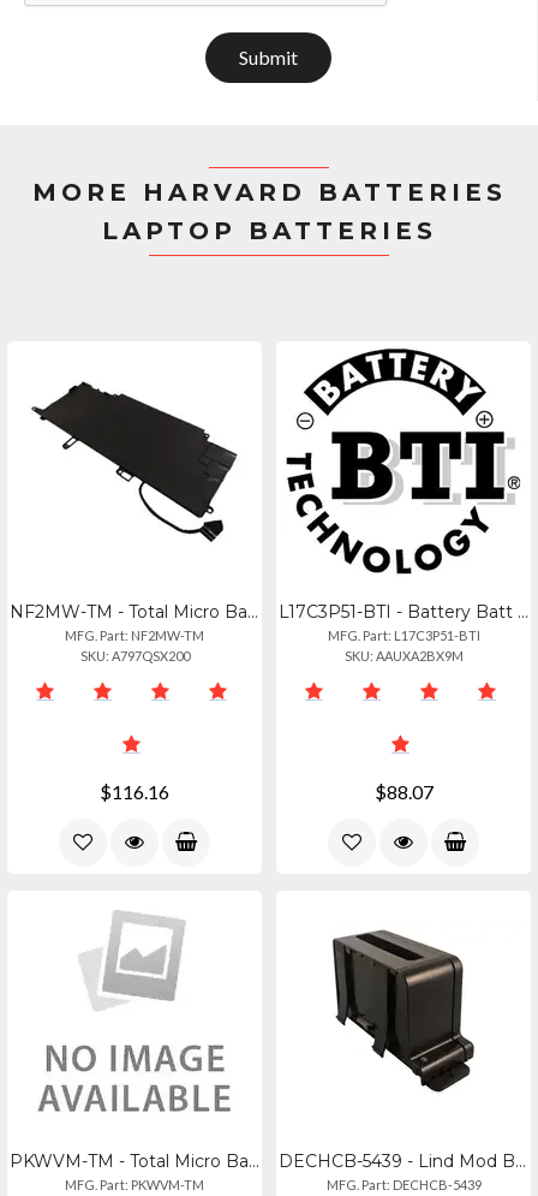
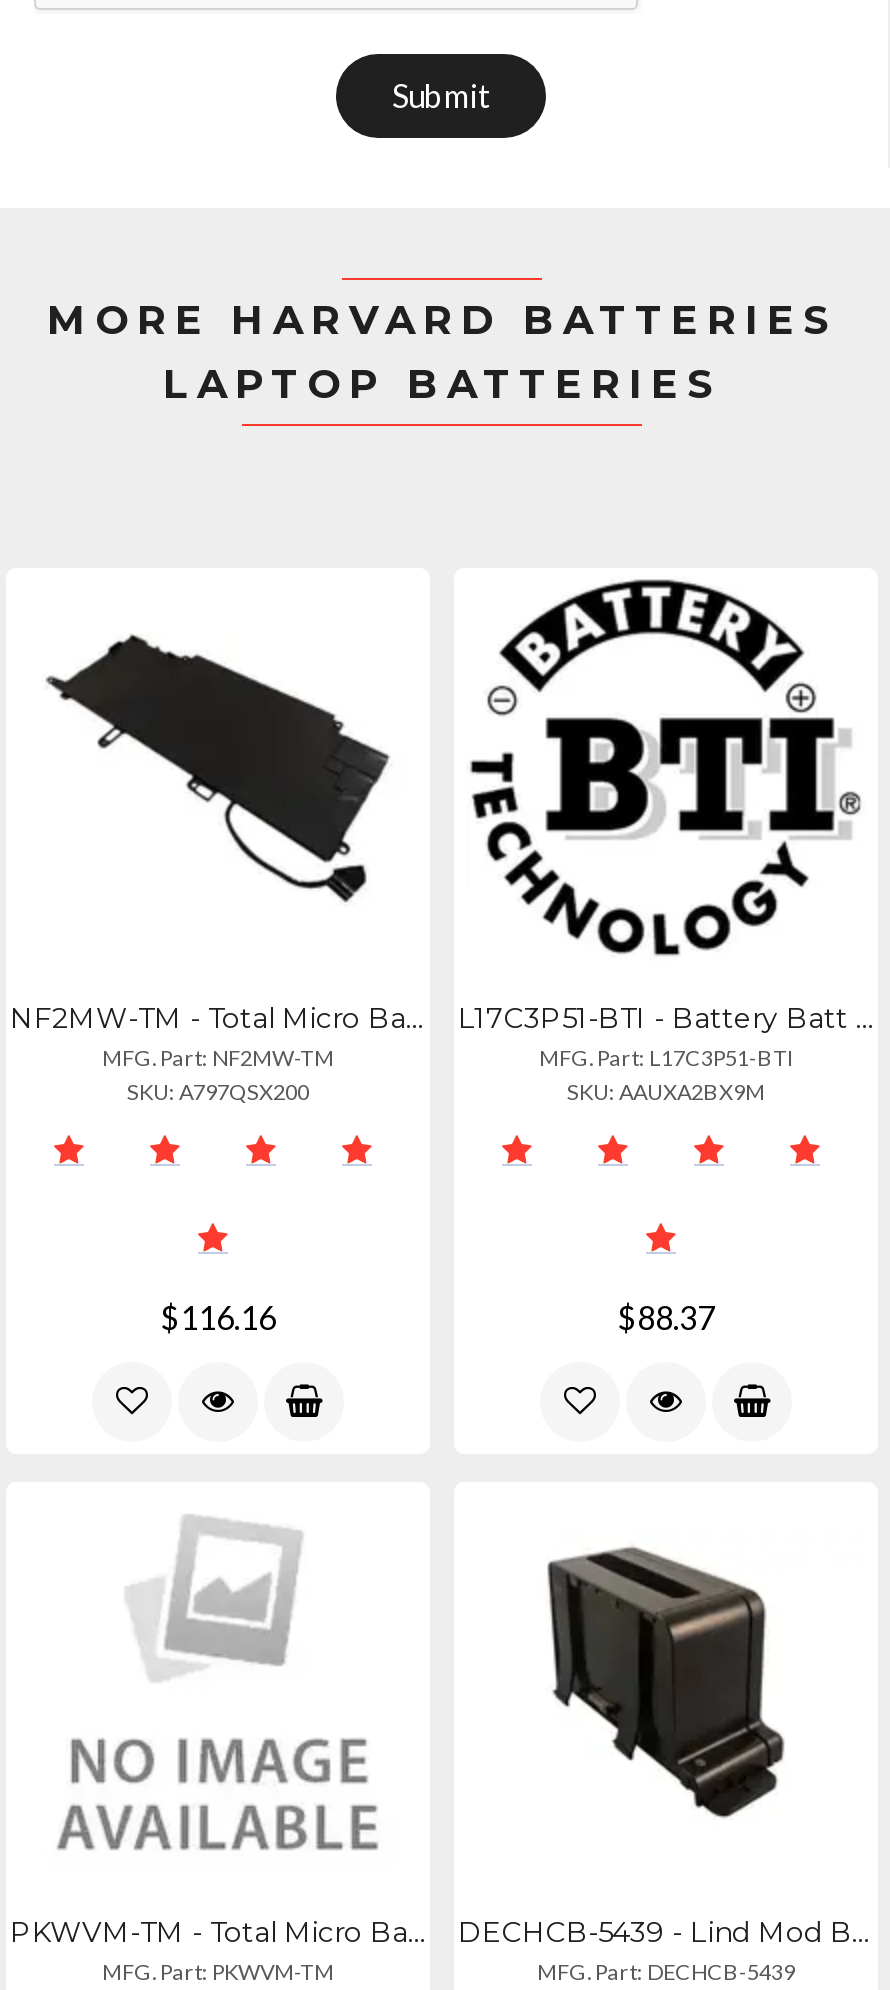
[374,780,433,803] $88.07 -> [617,1298,715,1336] $88.37

